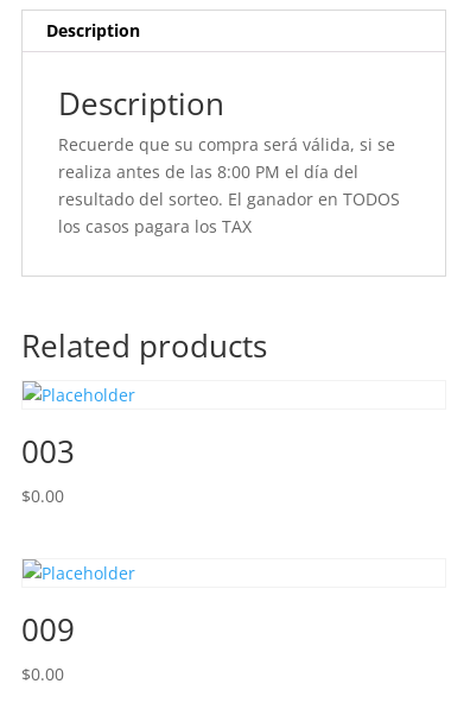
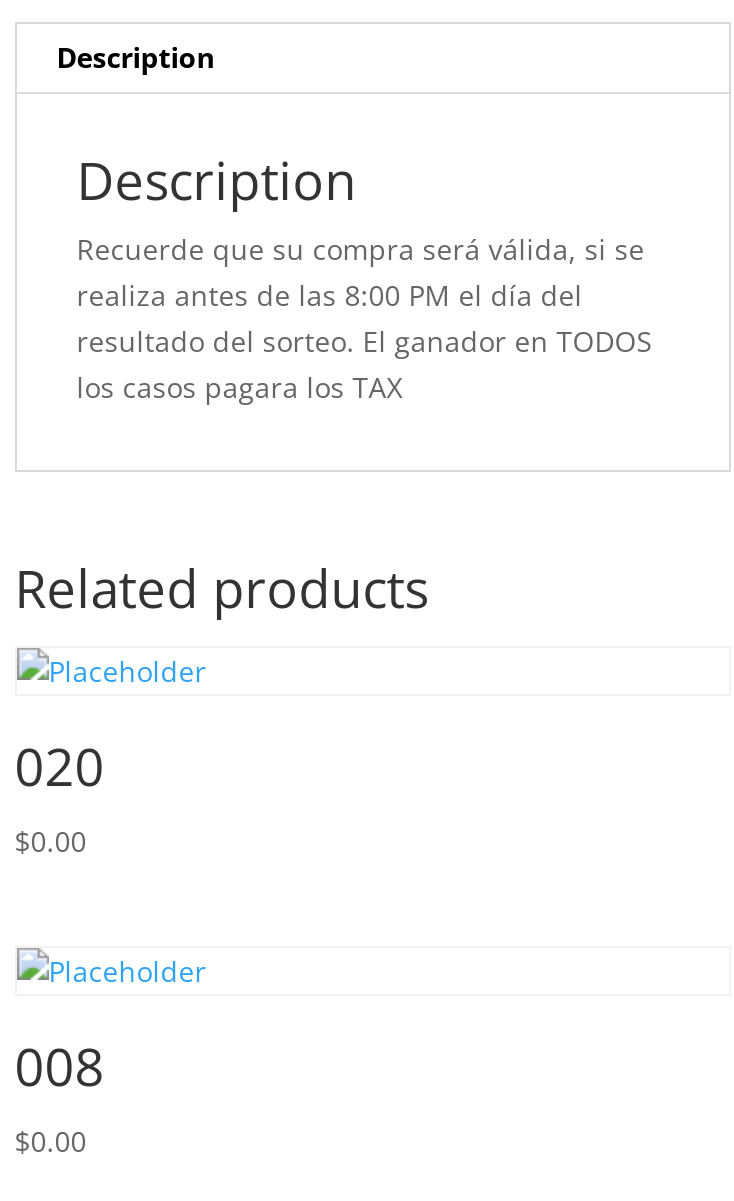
[21,430,75,473] 003 -> [15,730,105,802] 020
[21,608,75,651] 009 -> [15,1030,105,1102] 008

